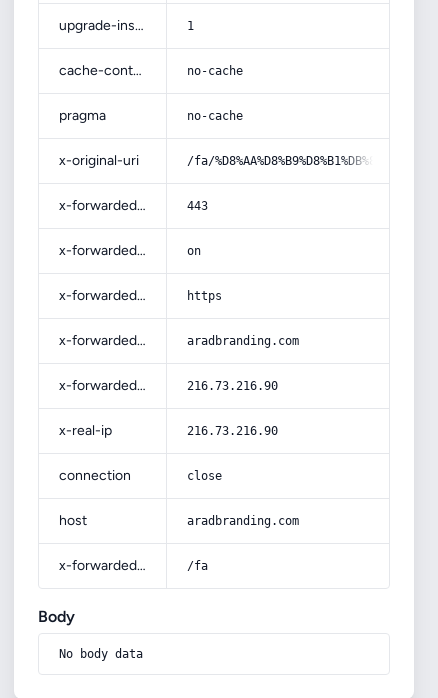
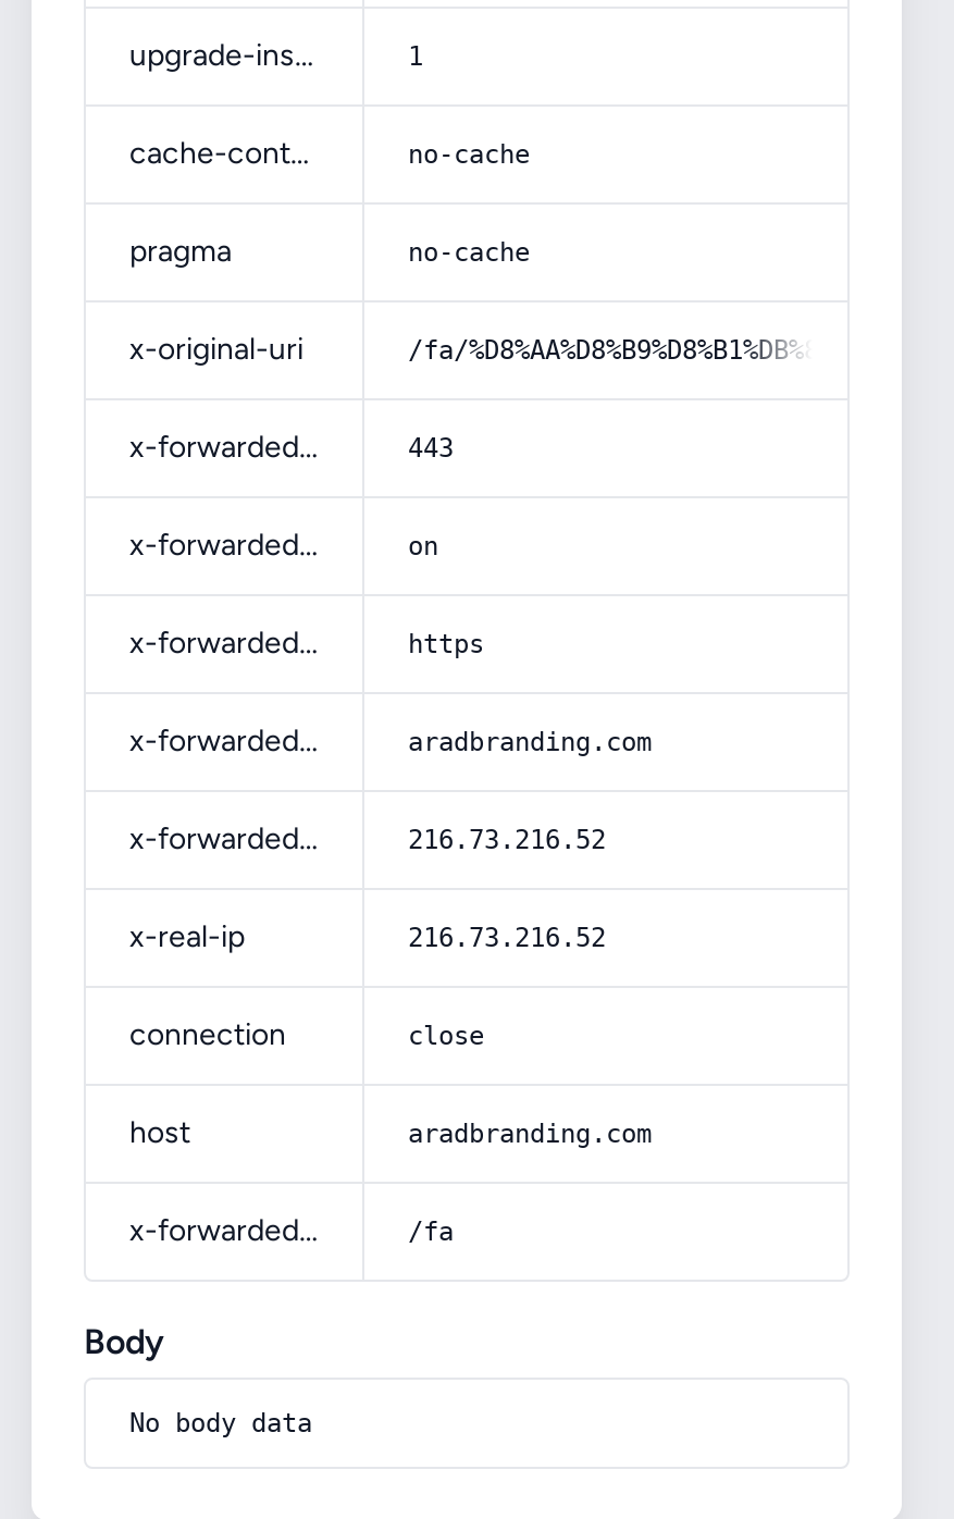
[187,379,278,393] 216.73.216.90 -> [408,825,606,855] 216.73.216.52
[187,424,278,438] 216.73.216.90 -> [408,923,606,953] 216.73.216.52

